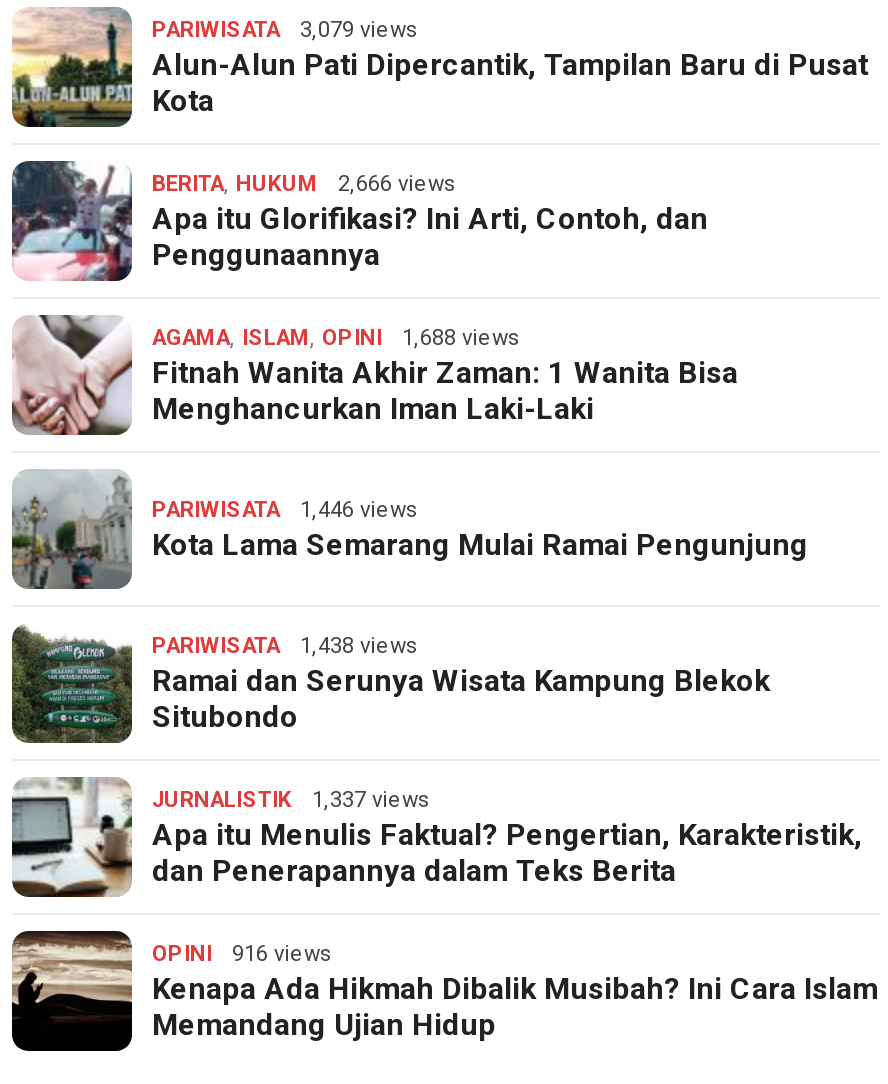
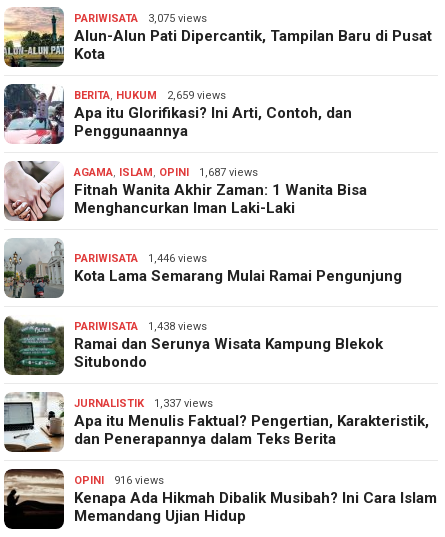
[152,18,418,44] PARIWISATA 3,079 views -> [74,12,207,25] PARIWISATA 3,075 views
[152,172,456,198] BERITA, HUKUM 2,666 views -> [74,89,226,102] BERITA, HUKUM 2,659 views
[152,326,520,352] AGAMA, ISLAM, OPINI 1,688 views -> [74,166,258,179] AGAMA, ISLAM, OPINI 1,687 views

